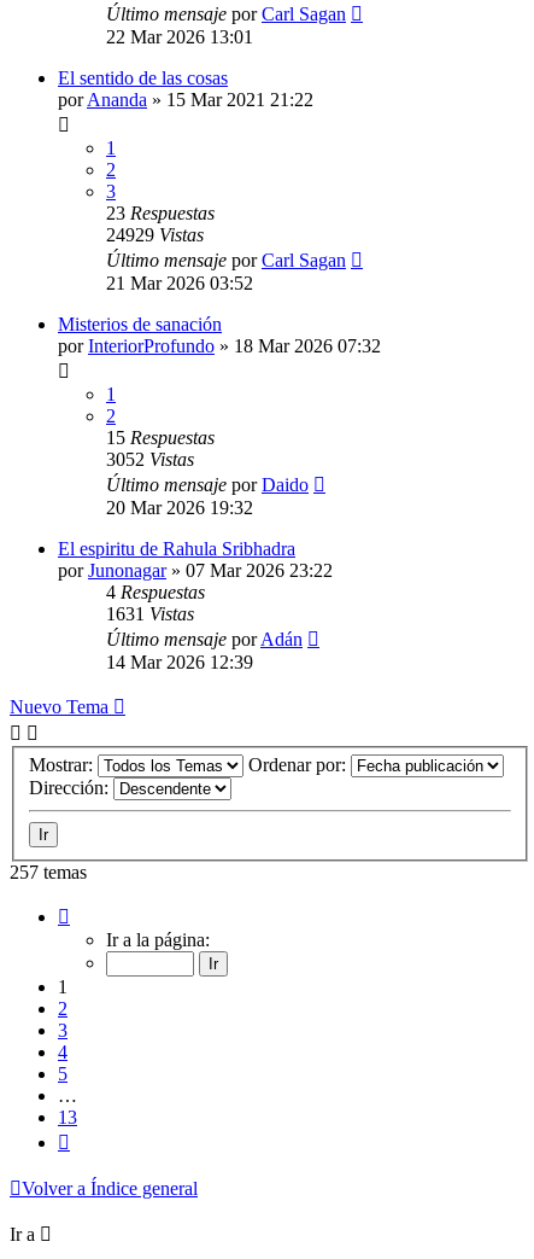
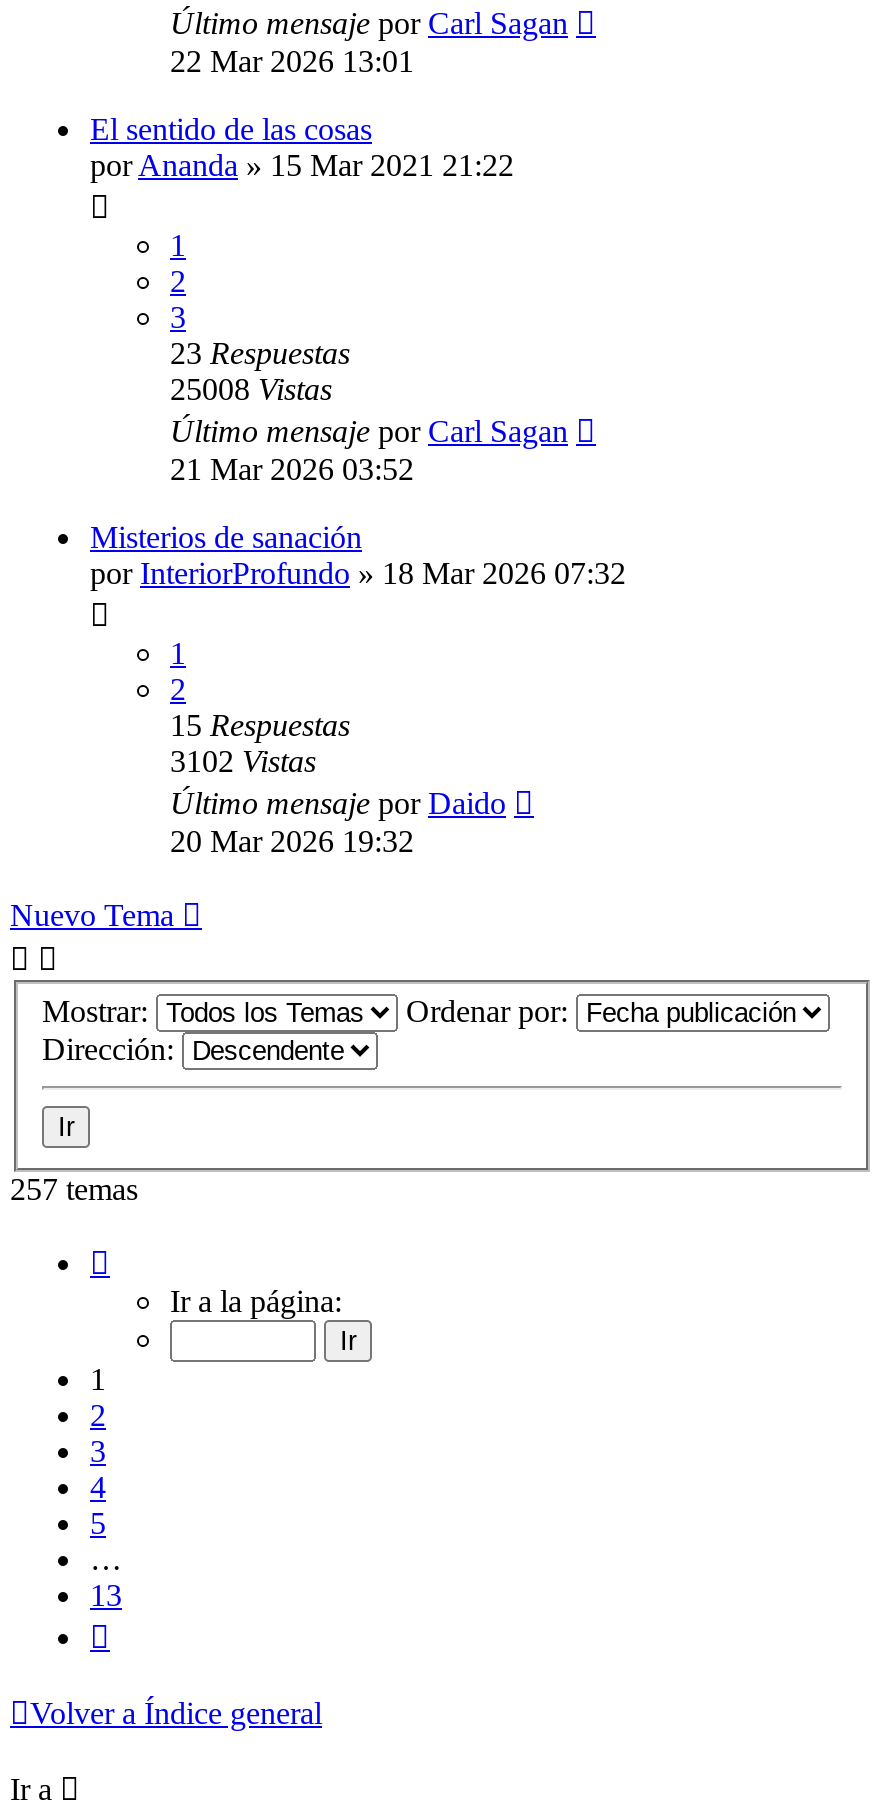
[106,224,204,245] 24929Vistas -> [170,372,332,406] 25008Vistas
[106,449,194,469] 3052 Vistas -> [170,744,316,778] 3102 Vistas
[58,538,333,672] El espiritu de Rahula Sribhadra | por Junonagar» 07 Mar 2026 23:22 | 4 Respuestas | 1631 Vistas | Último mensaje por Adán | 14 Mar 2026 12:39 -> none

